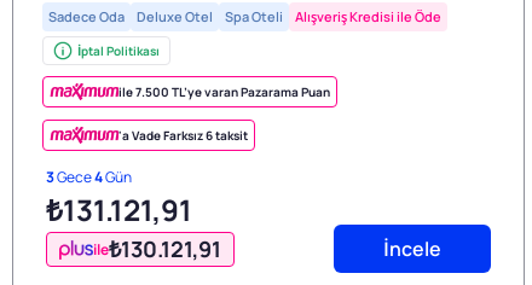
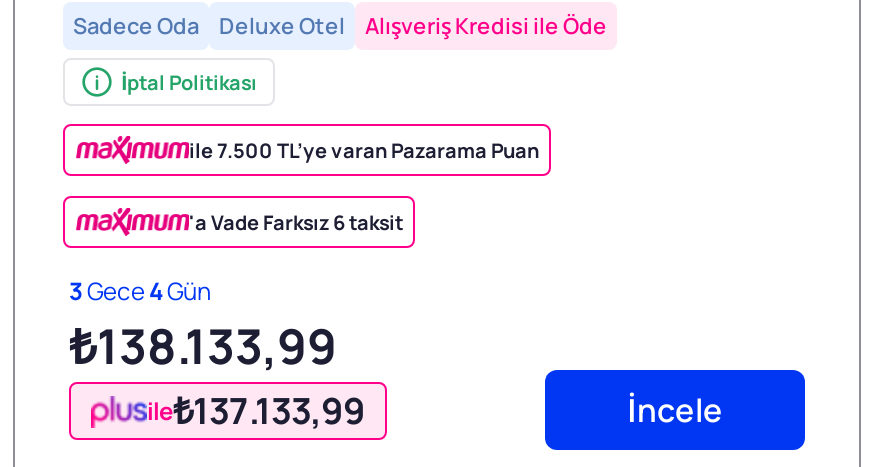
[225,7,283,26] Spa Oteli -> none
[46,190,192,230] ₺131.121,91 -> [69,312,337,378] ₺138.133,99
[93,235,221,264] ile₺130.121,91 -> [147,386,365,434] ile₺137.133,99

